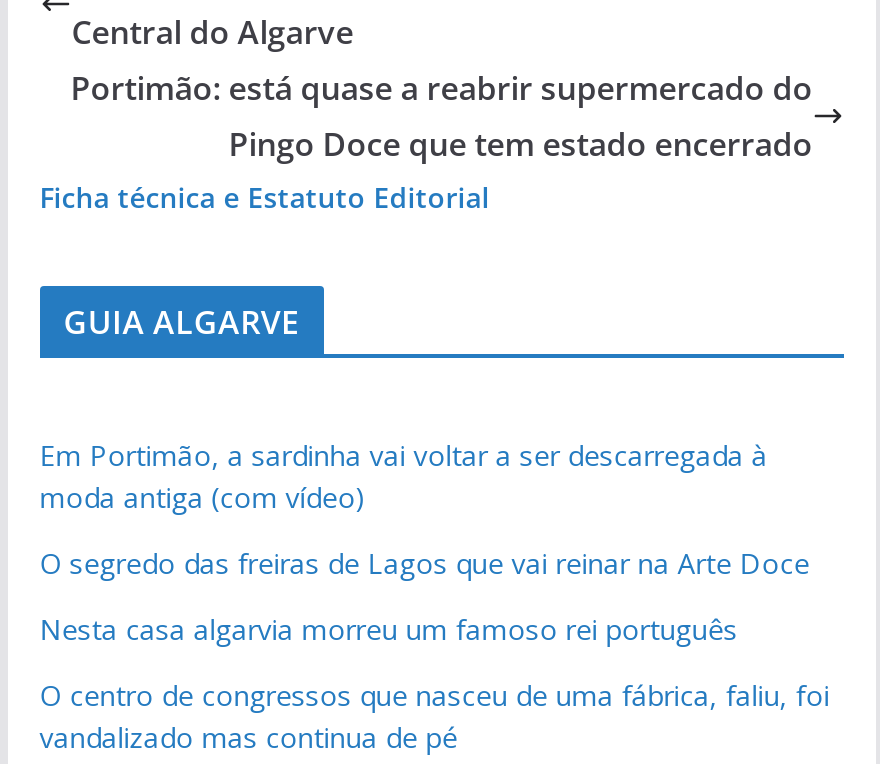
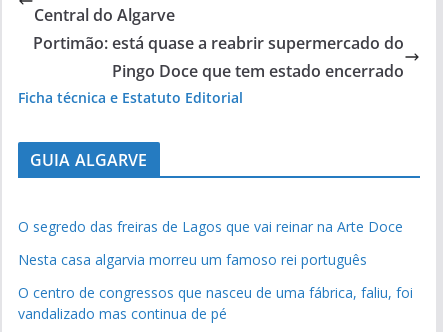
[39,435,767,515] Em Portimão, a sardinha vai voltar a ser descarregada à | moda antiga (com vídeo) -> none

